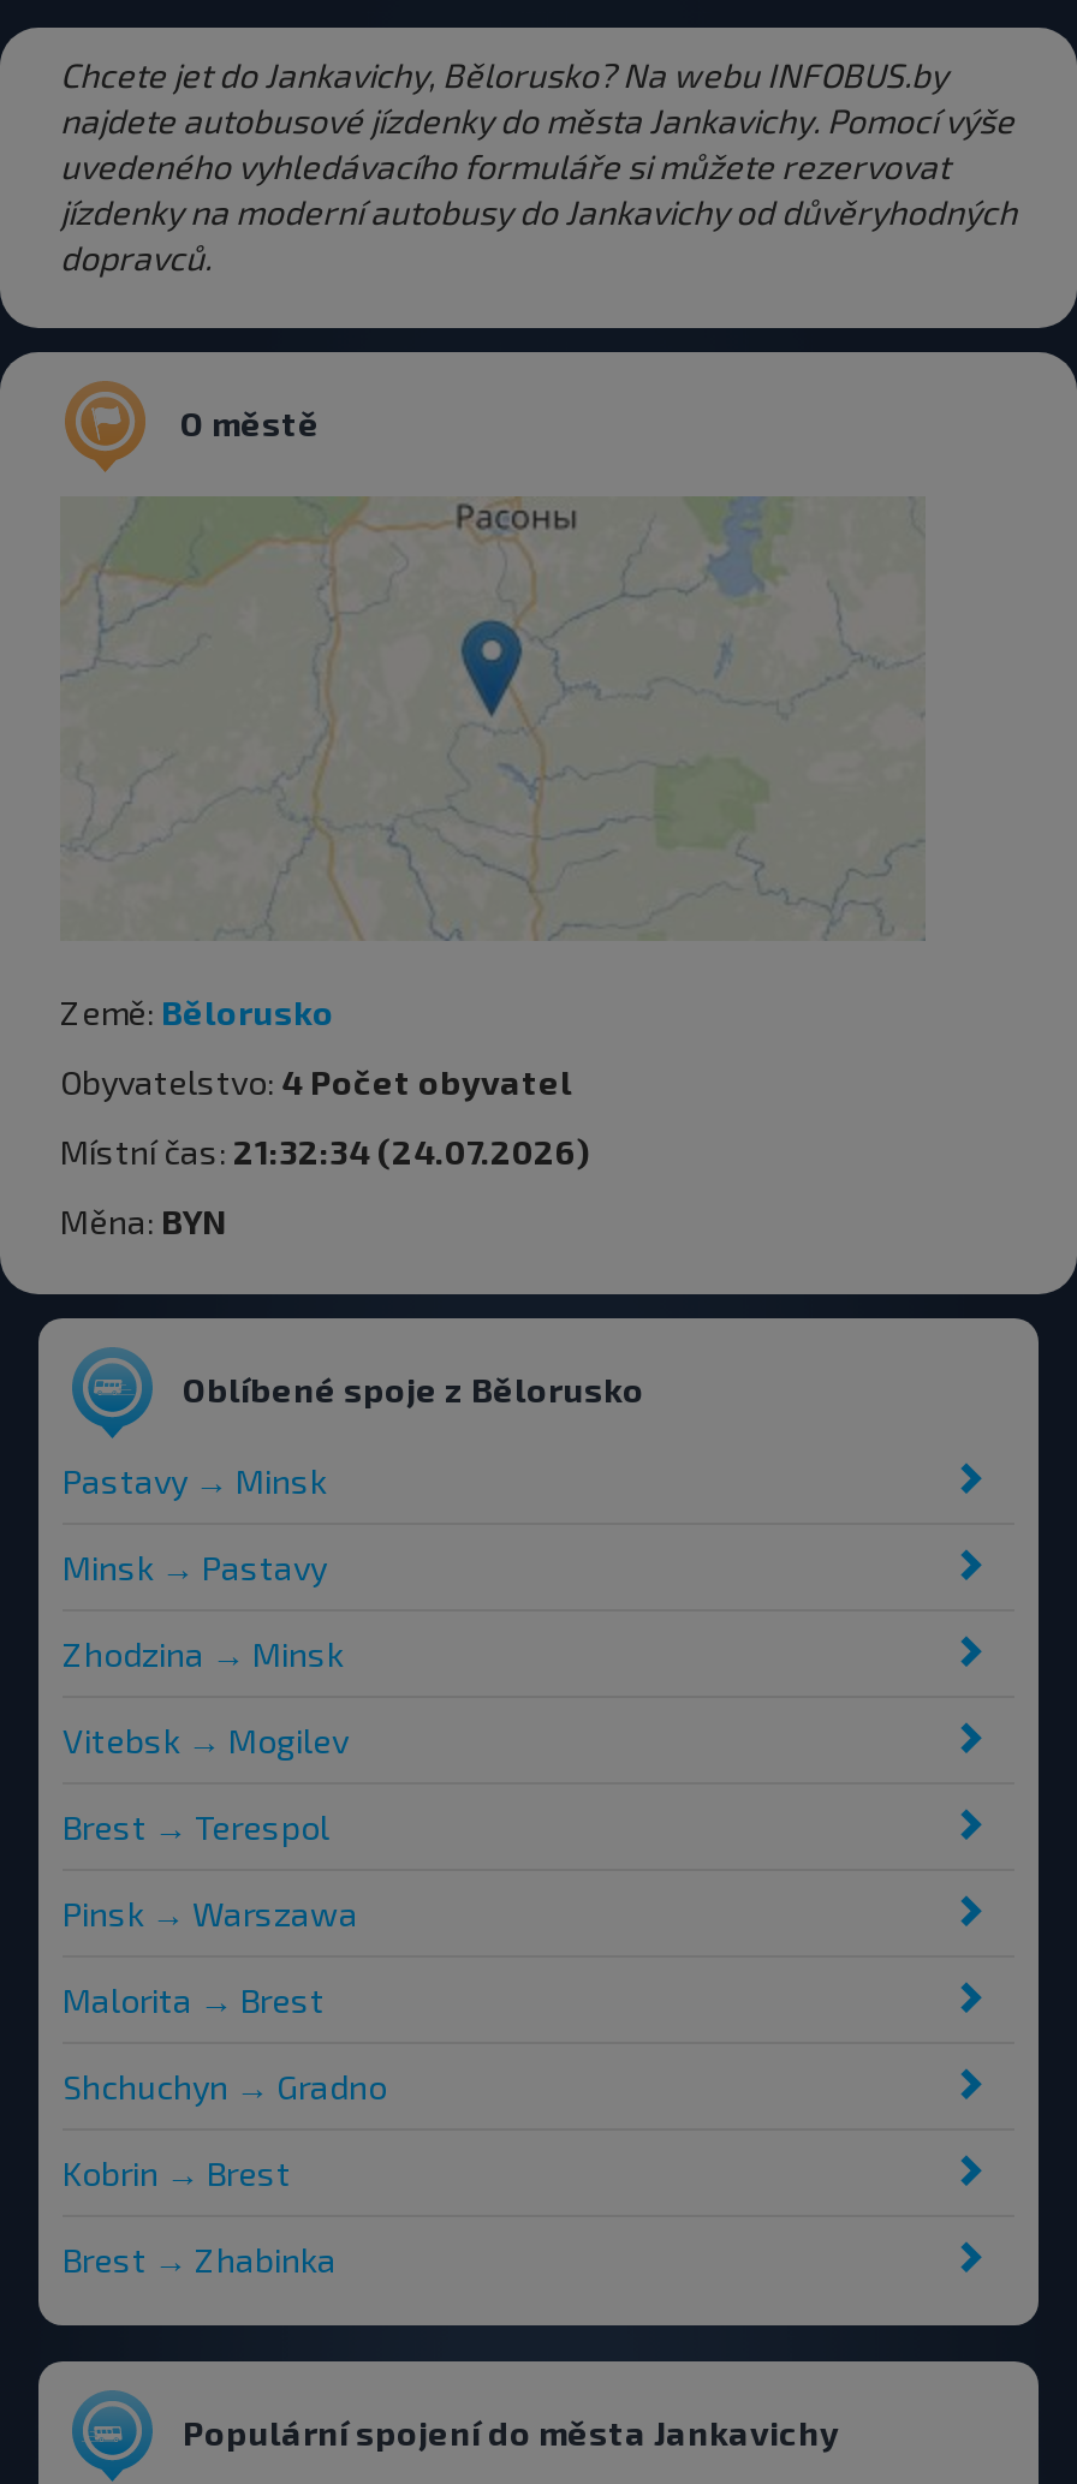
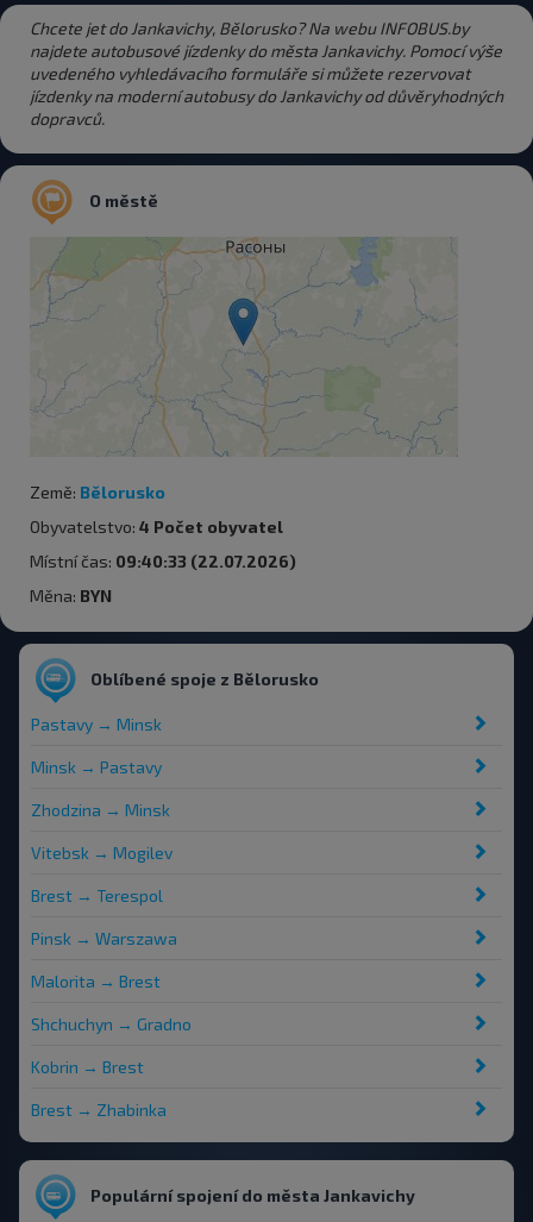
[60,1131,591,1172] Místní čas: 21:32:34 (24.07.2026) -> [30,551,296,571] Místní čas: 09:40:33 (22.07.2026)

